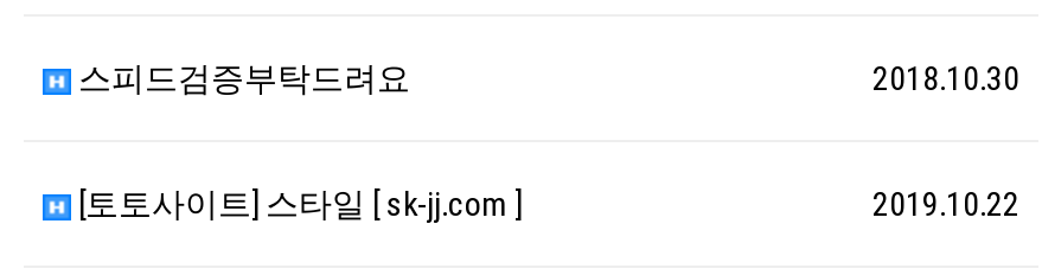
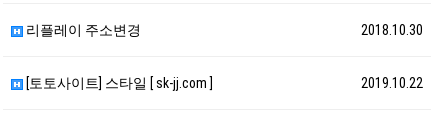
[71,60,410,98] 스피드검증부탁드려요 -> [23,22,141,38] 리플레이 주소변경

